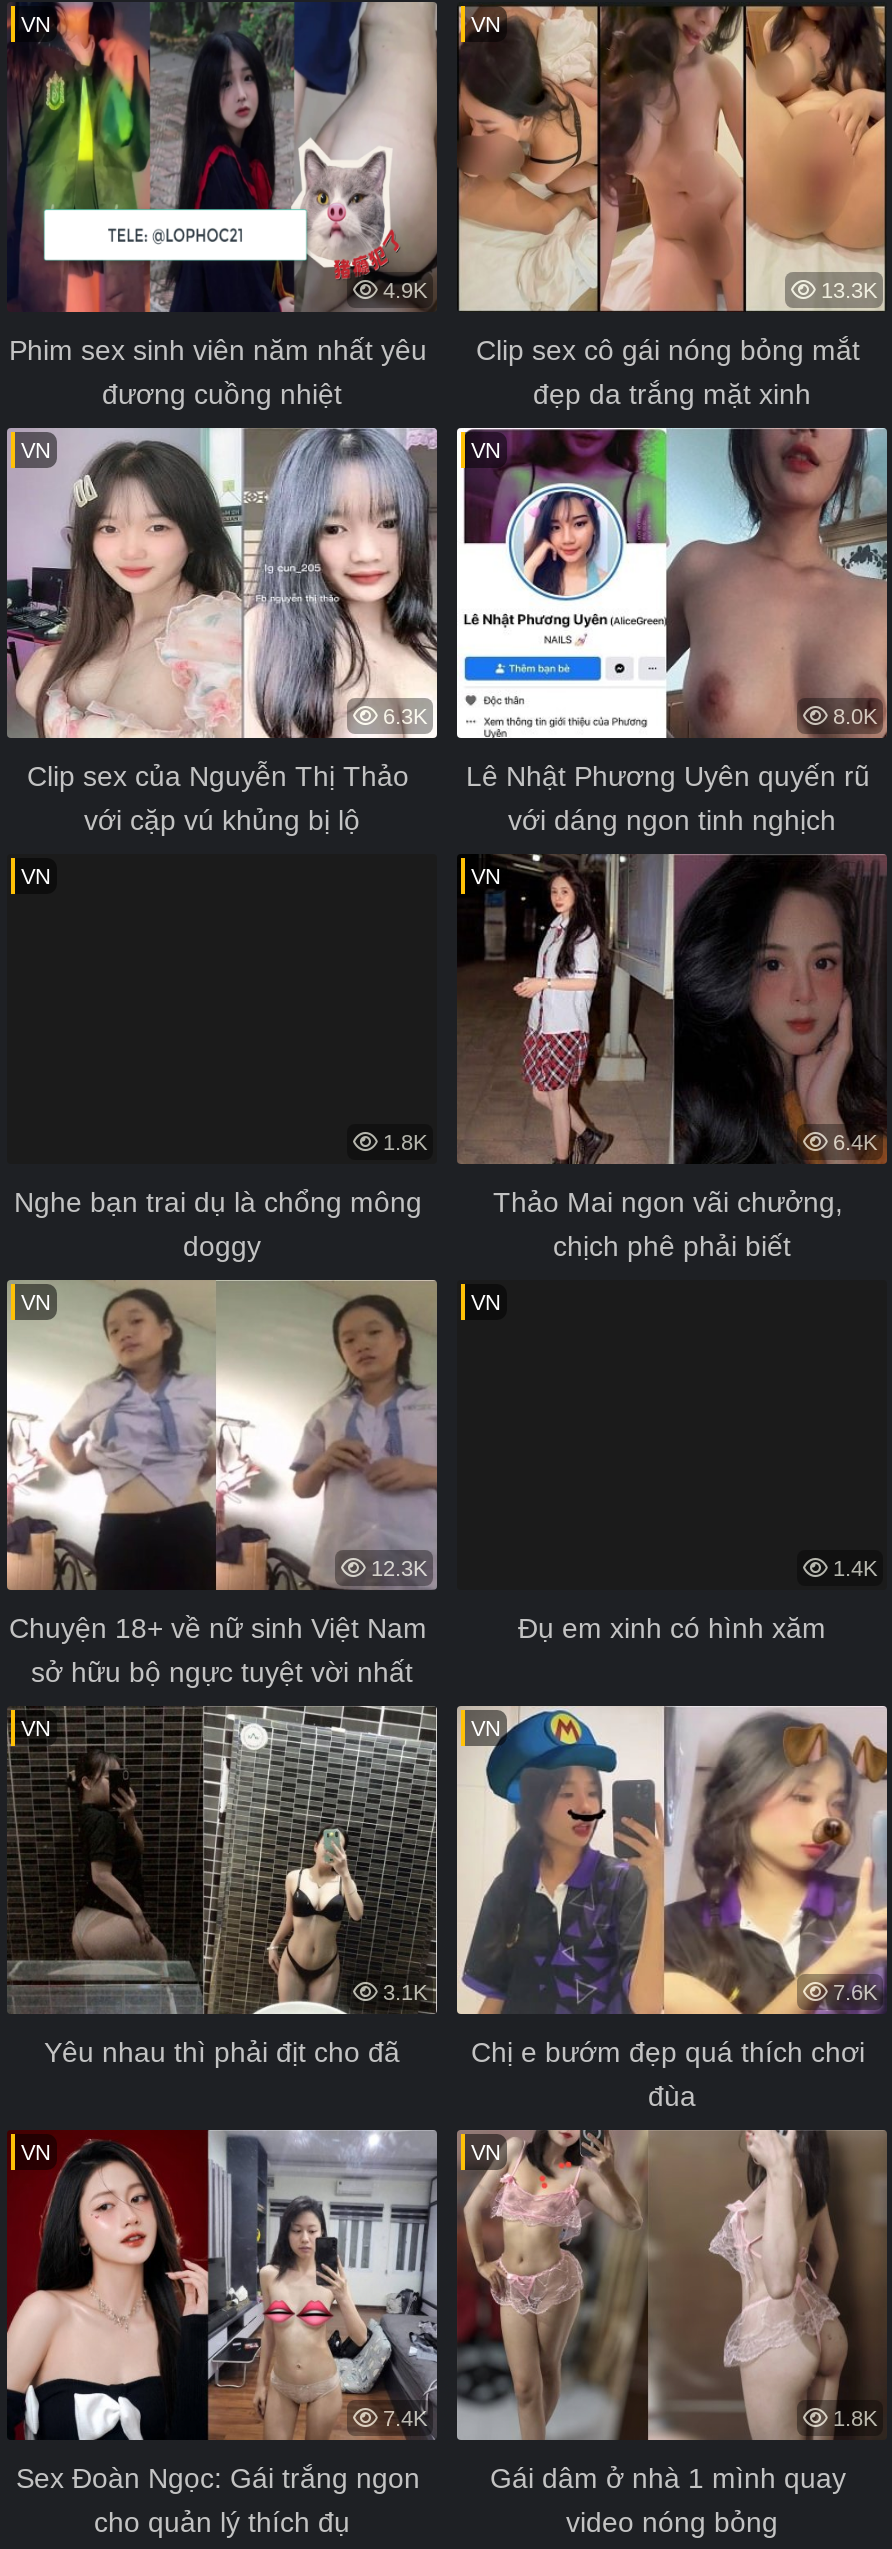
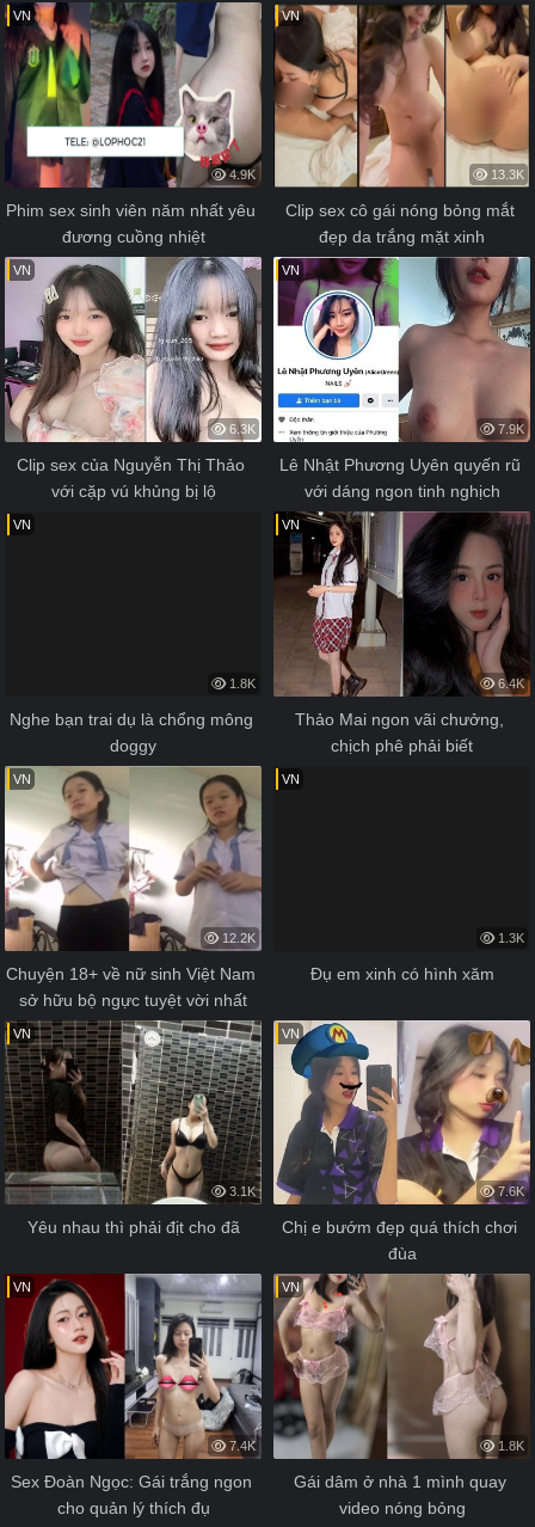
[827,704,877,728] 8.0K -> [494,422,524,436] 7.9K
[365,1555,427,1579] 12.3K -> [219,930,256,945] 12.2K
[827,1555,877,1579] 1.4K -> [494,930,524,945] 1.3K

